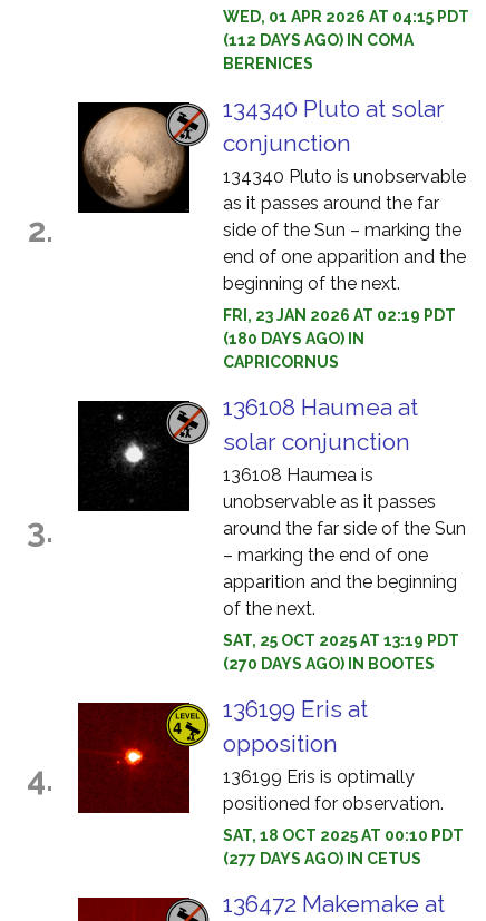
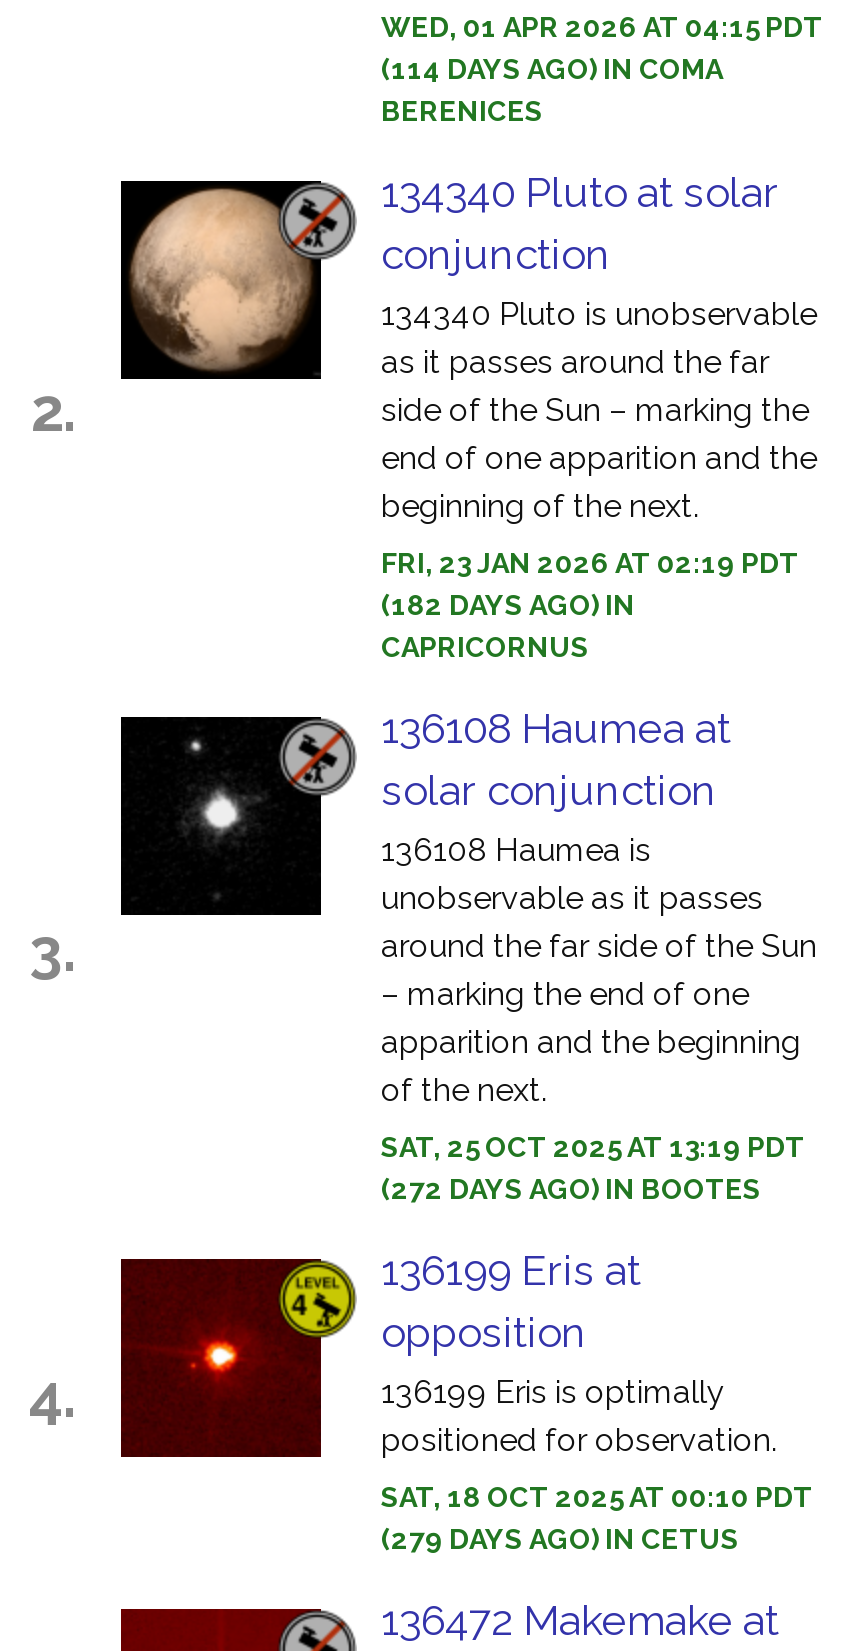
[223,31,414,49] (112 DAYS AGO) IN COMA -> [381,53,723,85] (114 DAYS AGO) IN COMA
[223,330,365,347] (180 DAYS AGO) IN -> [381,589,635,621] (182 DAYS AGO) IN
[223,655,435,673] (270 DAYS AGO) IN BOOTES -> [381,1173,761,1205] (272 DAYS AGO) IN BOOTES
[223,850,421,868] (277 DAYS AGO) IN CETUS -> [381,1523,739,1555] (279 DAYS AGO) IN CETUS

